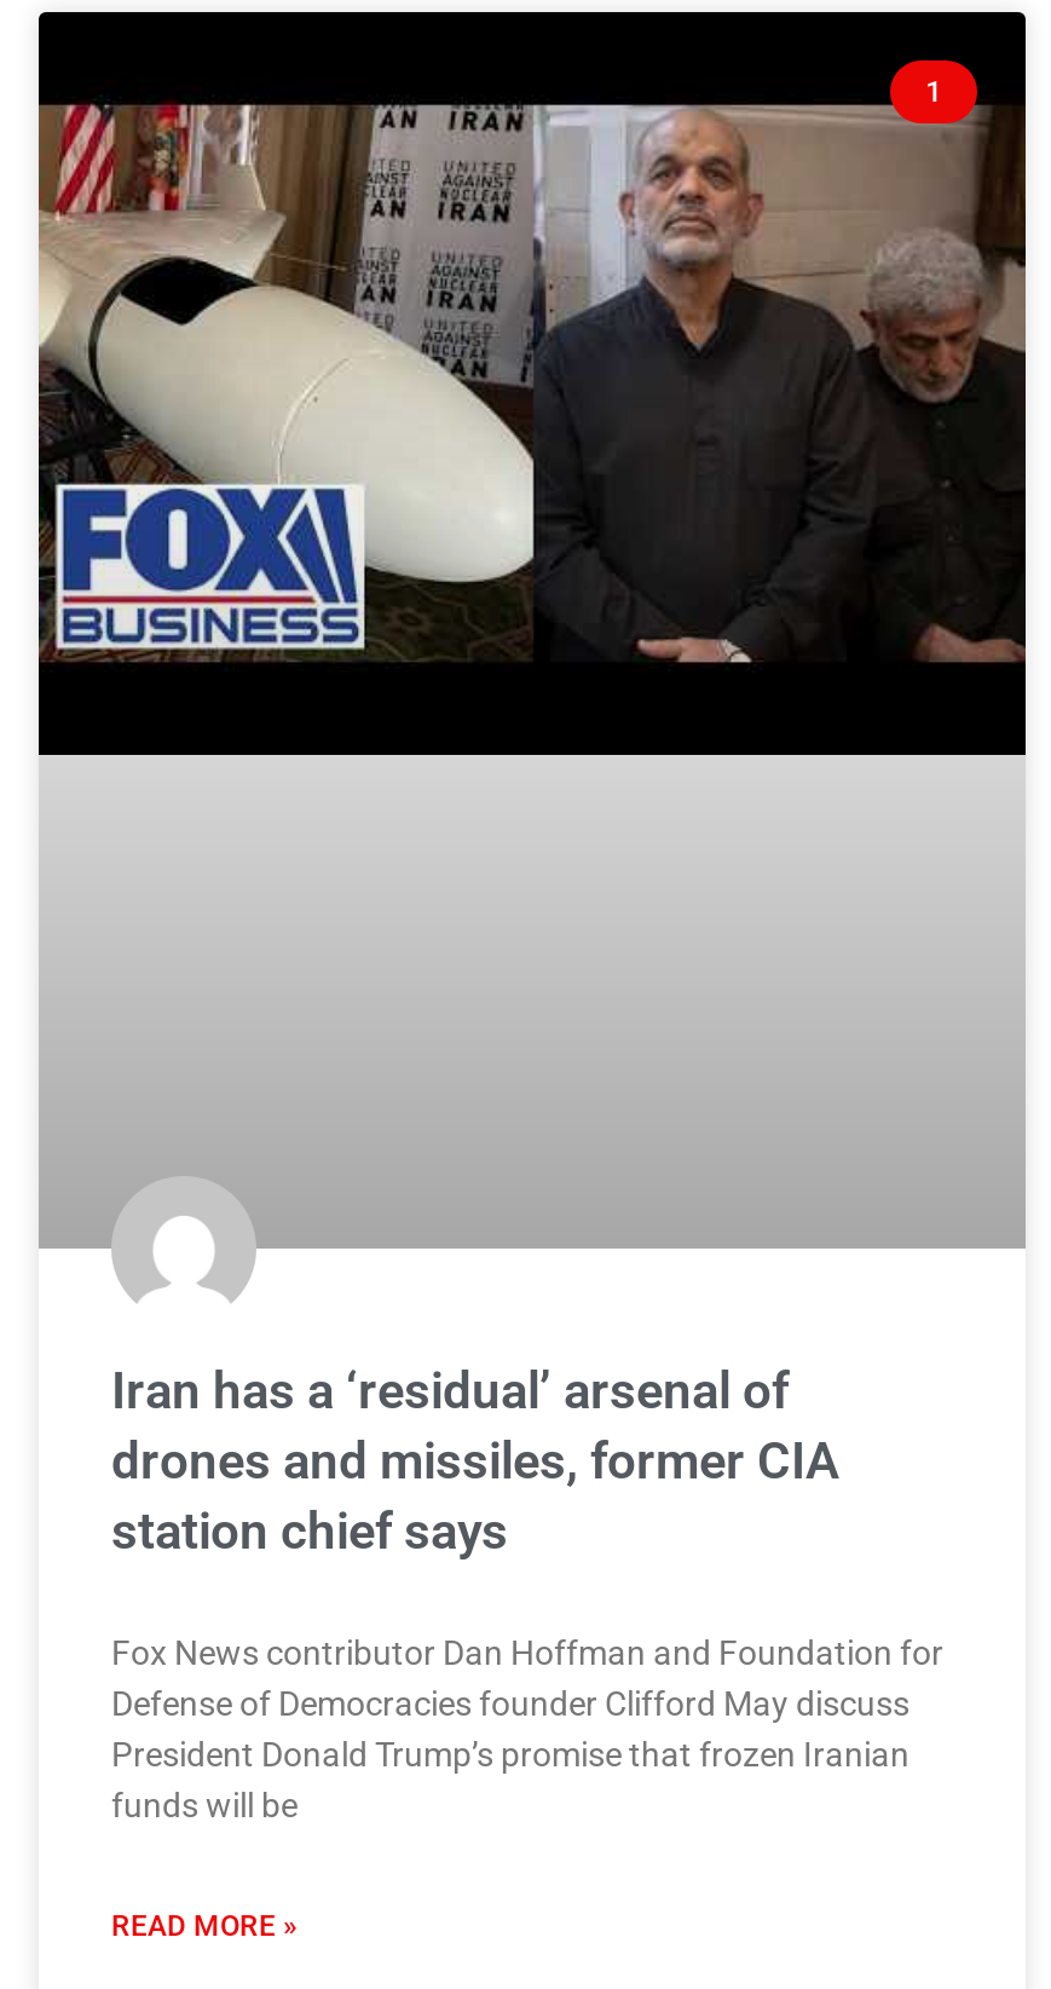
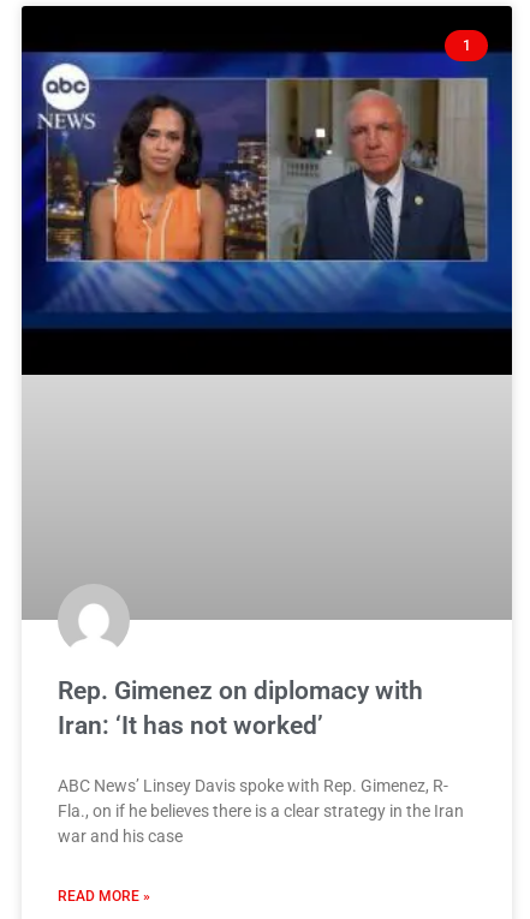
[36,102,1028,665] [image] -> [20,50,513,329] [image]
[111,1362,839,1560] Iran has a ‘residual’ arsenal of | drones and missiles, former CIA | station chief says -> [58,676,423,740] Rep. Gimenez on diplomacy with | Iran: ‘It has not worked’
[111,1633,943,1824] Fox News contributor Dan Hoffman and Foundation for | Defense of Democracies founder Clifford May discuss | President Donald Trump’s promise that frozen Iranian | funds will be -> [58,776,464,845] ABC News’ Linsey Davis spoke with Rep. Gimenez, R- | Fla., on if he believes there is a clear strategy in the Iran | war and his case

